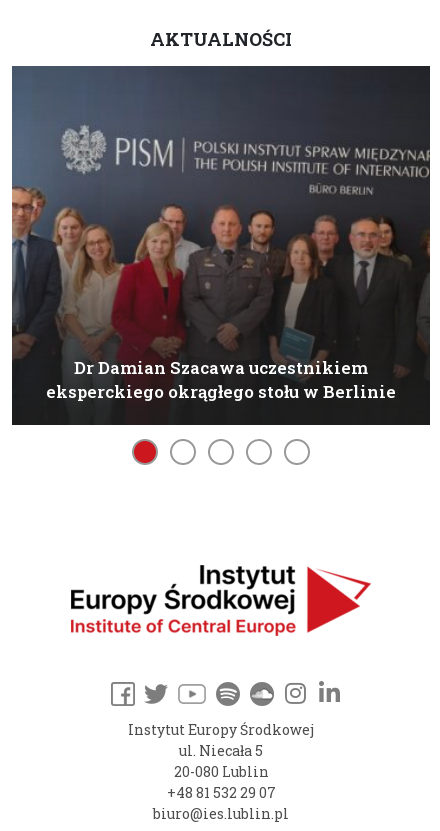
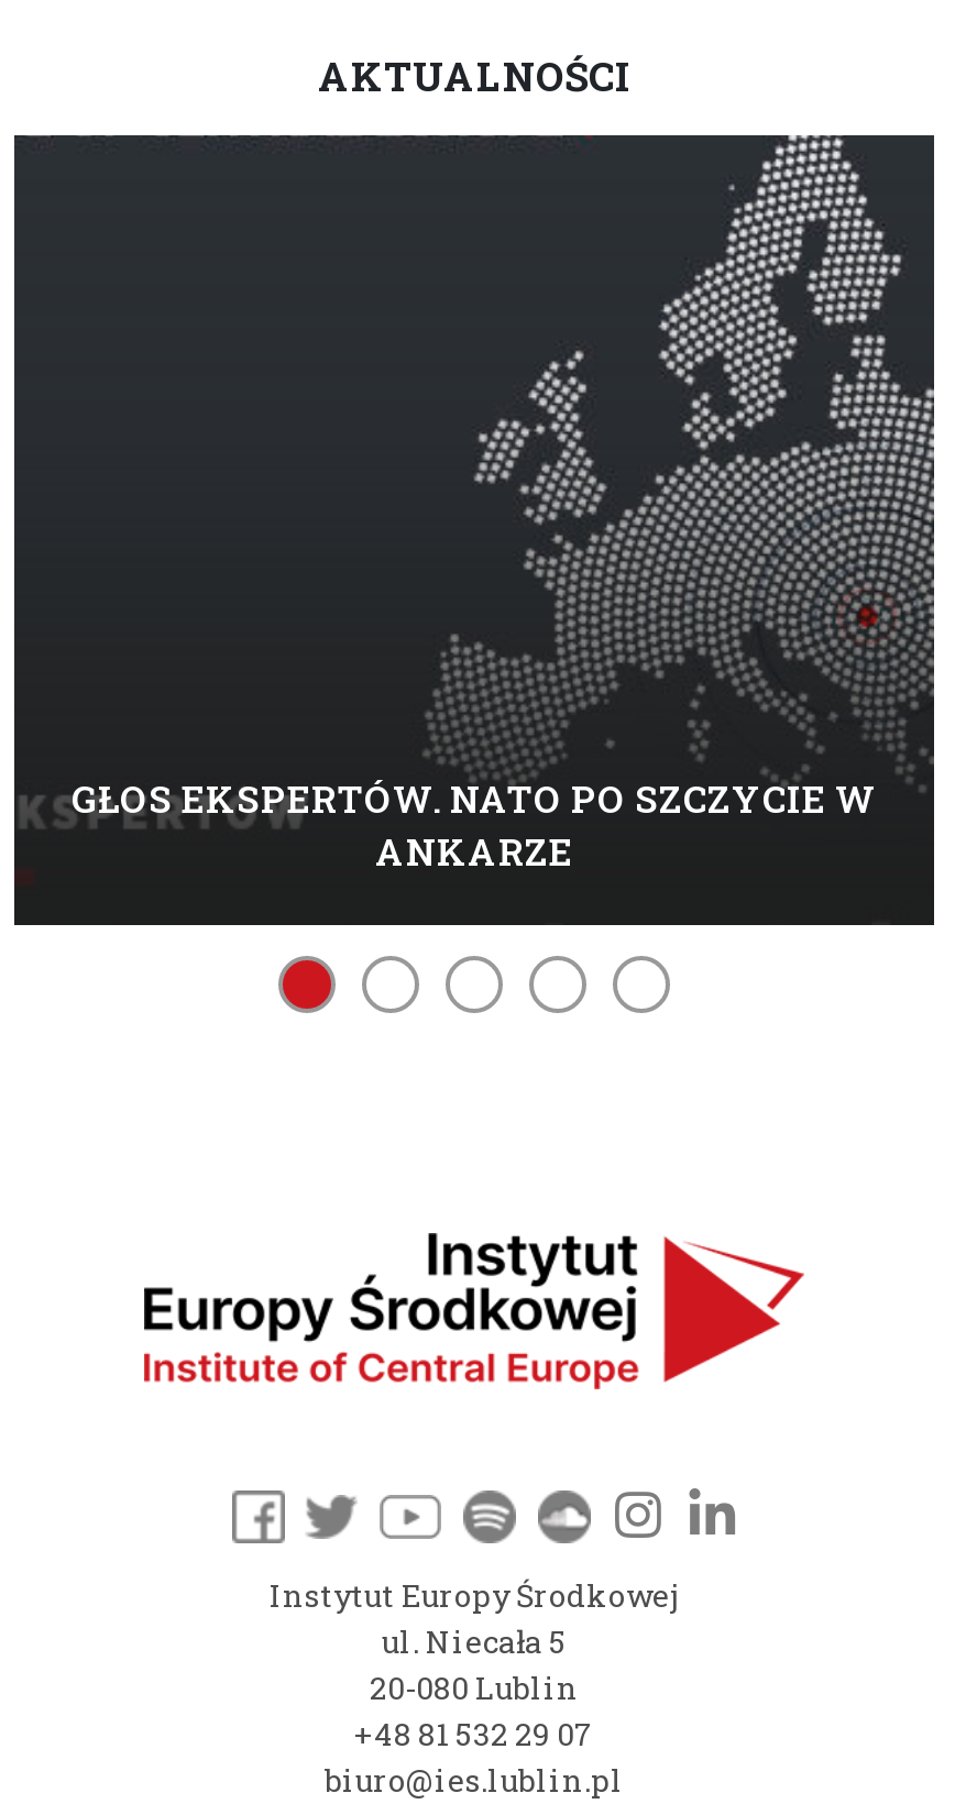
[11,66,430,403] [image] | Dr Damian Szacawa uczestnikiem | eksperckiego okrągłego stołu w Berlinie -> [12,135,936,876] [image] | GŁOS EKSPERTÓW. NATO PO SZCZYCIE W | ANKARZE

